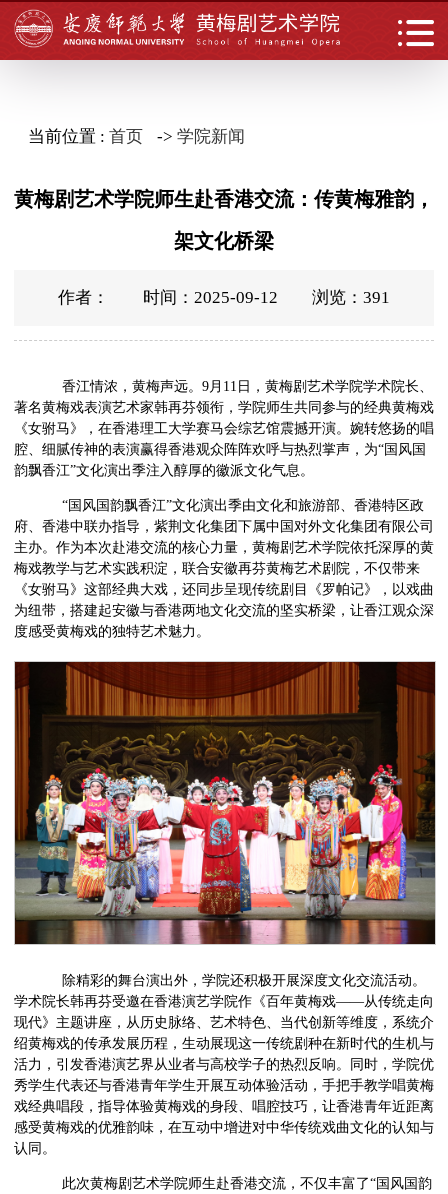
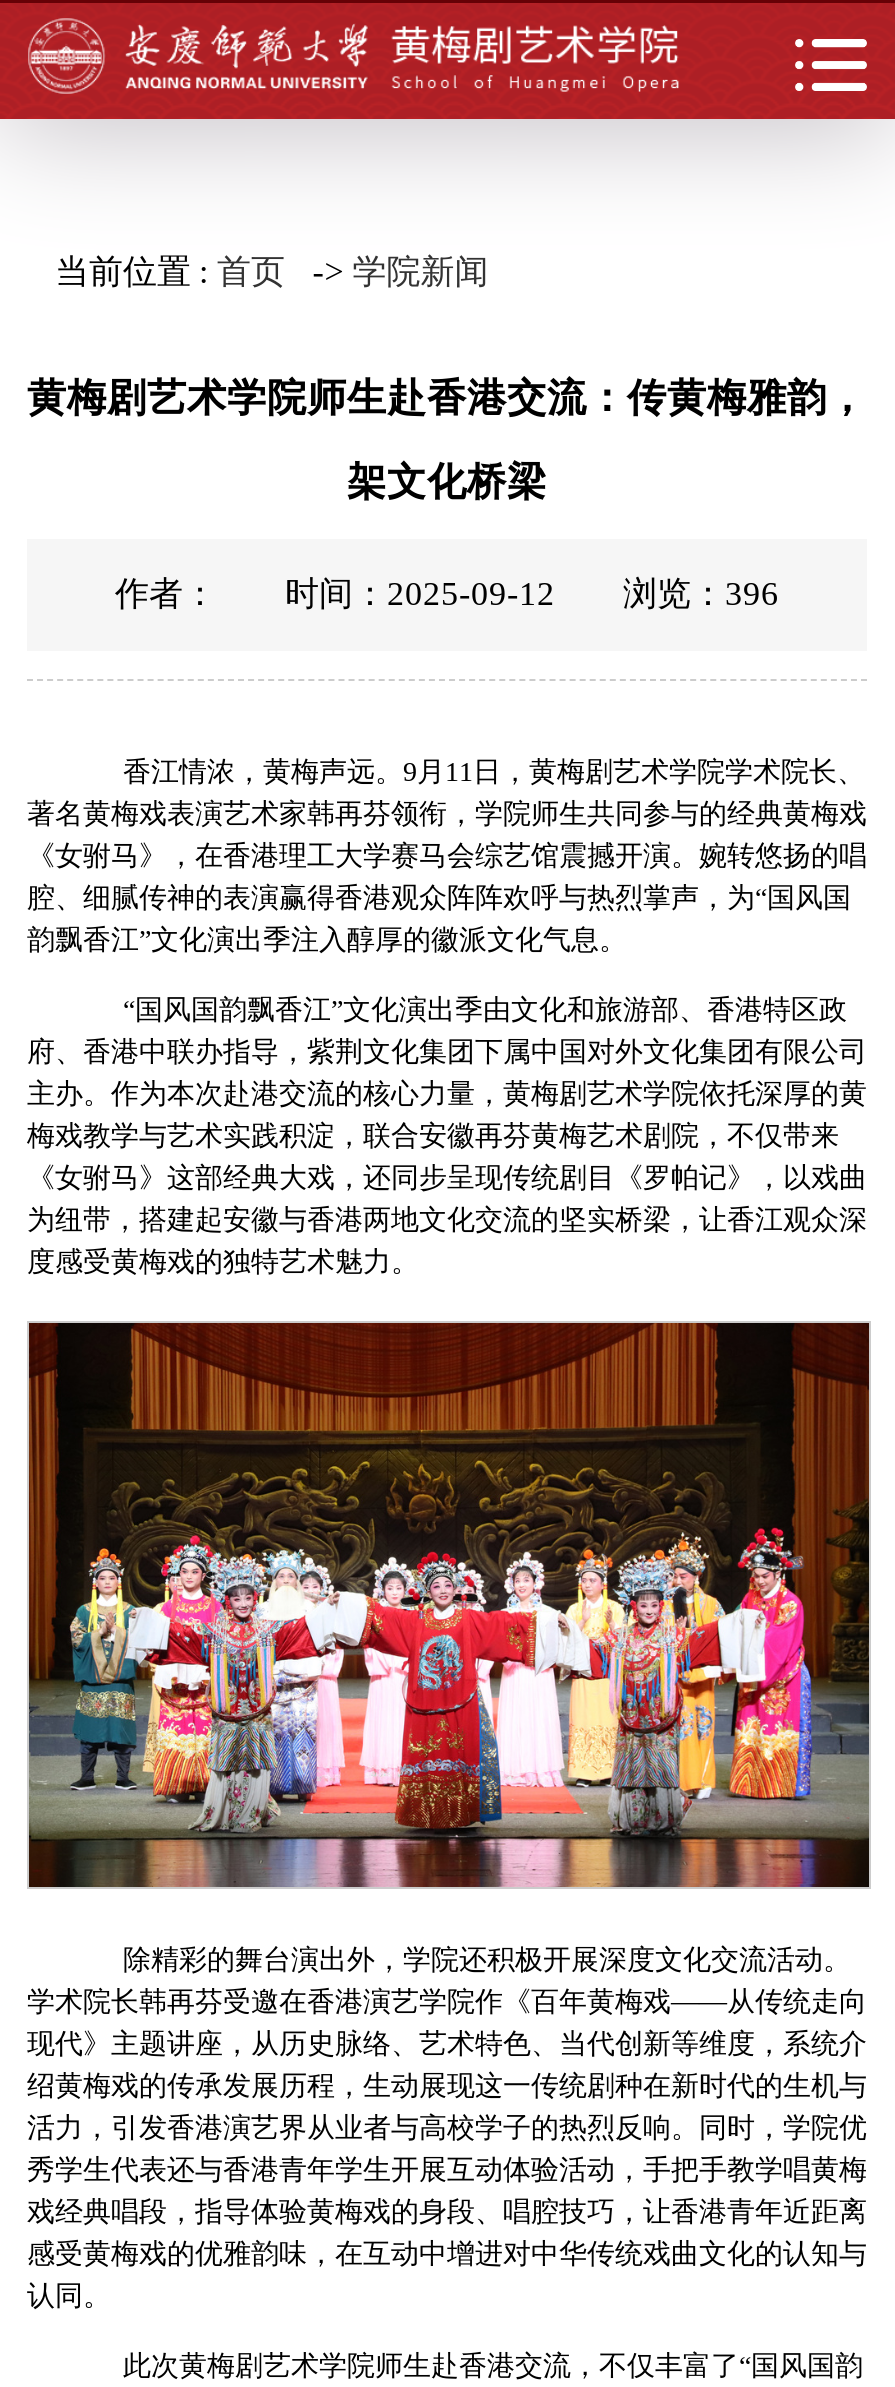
[58,288,390,307] 作者： 时间：2025-09-12 浏览：391 -> [115,576,779,614] 作者： 时间：2025-09-12 浏览：396

